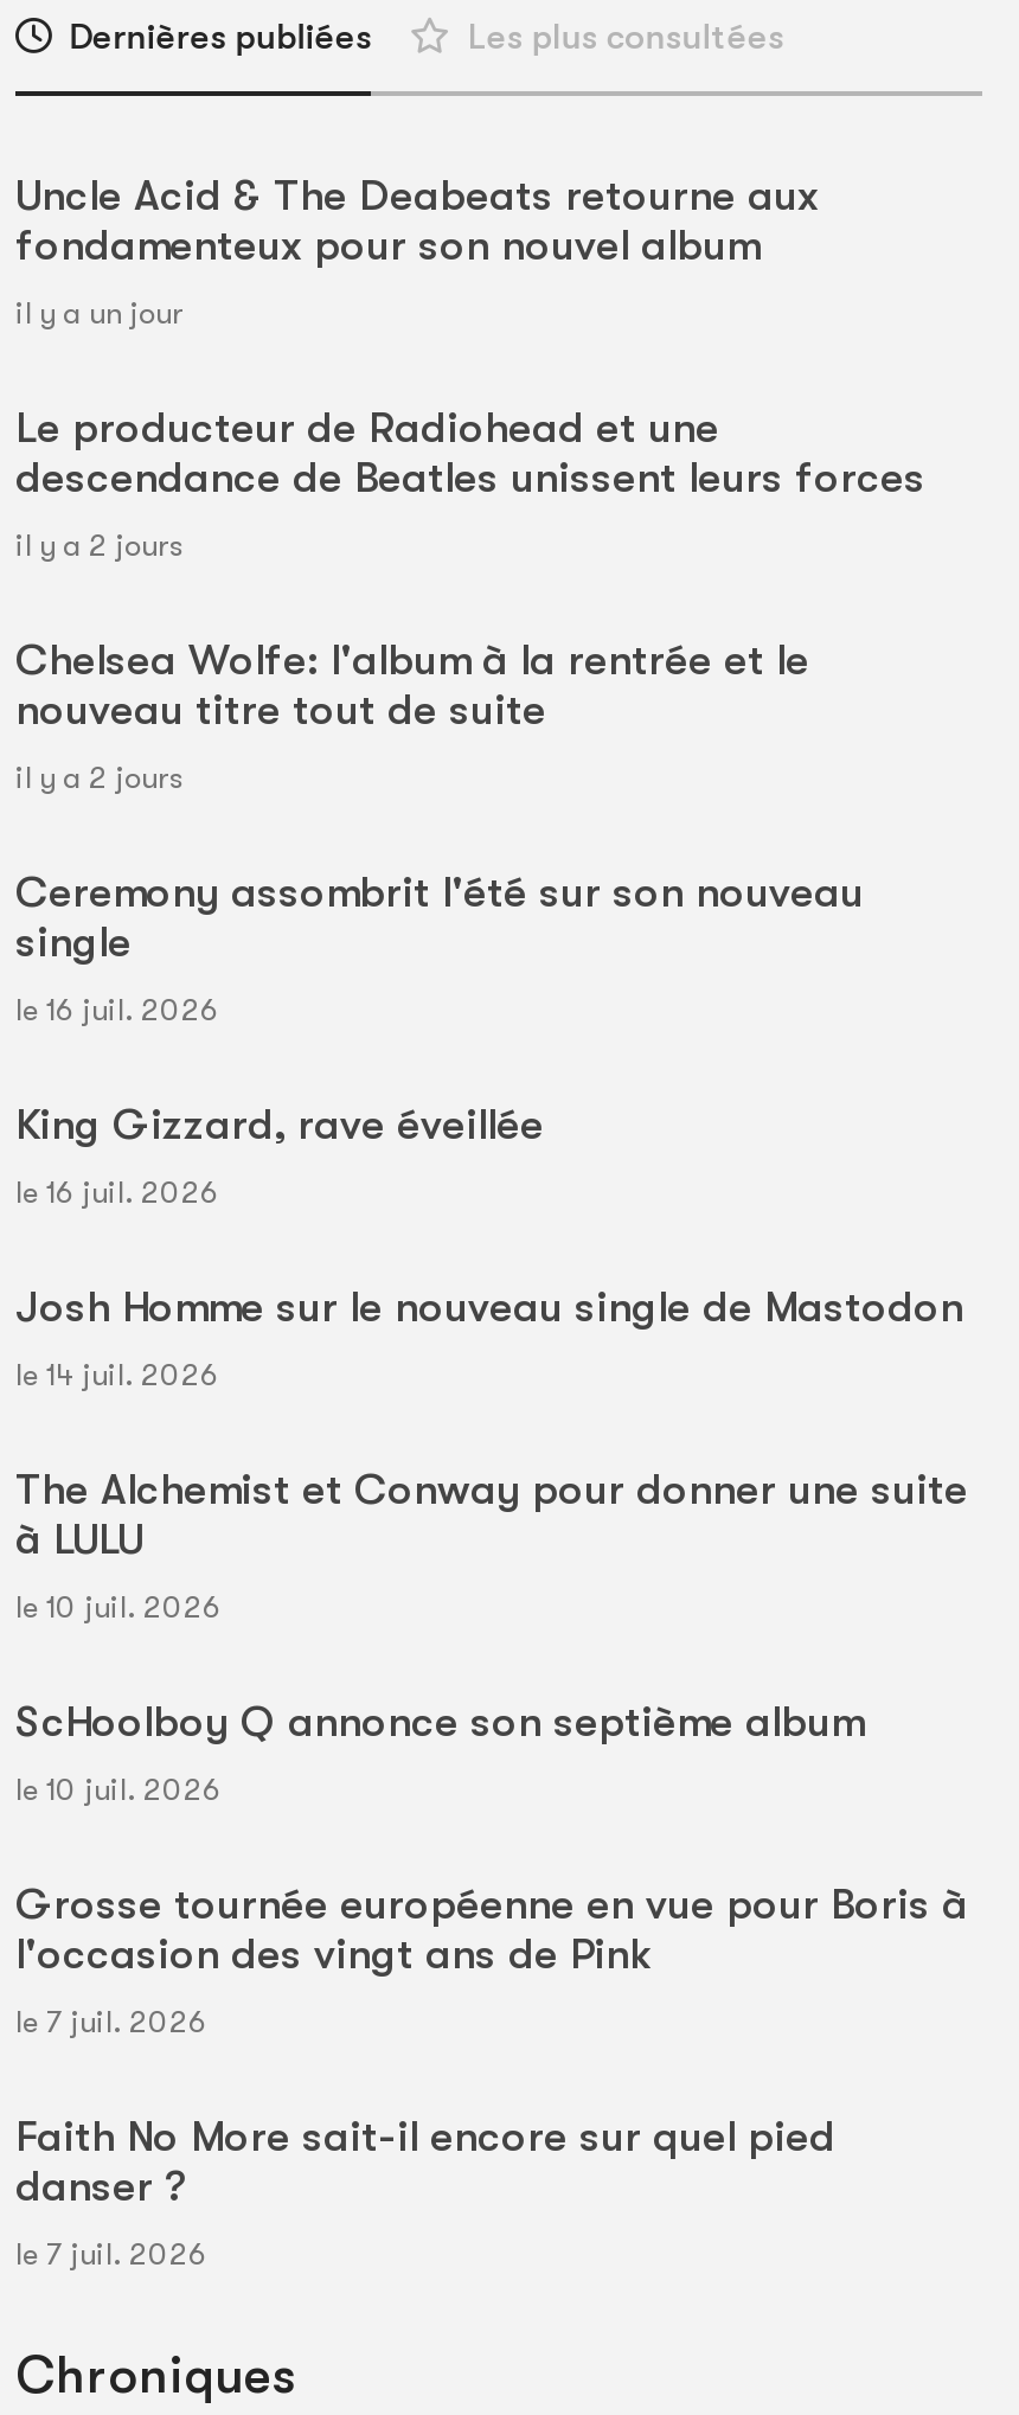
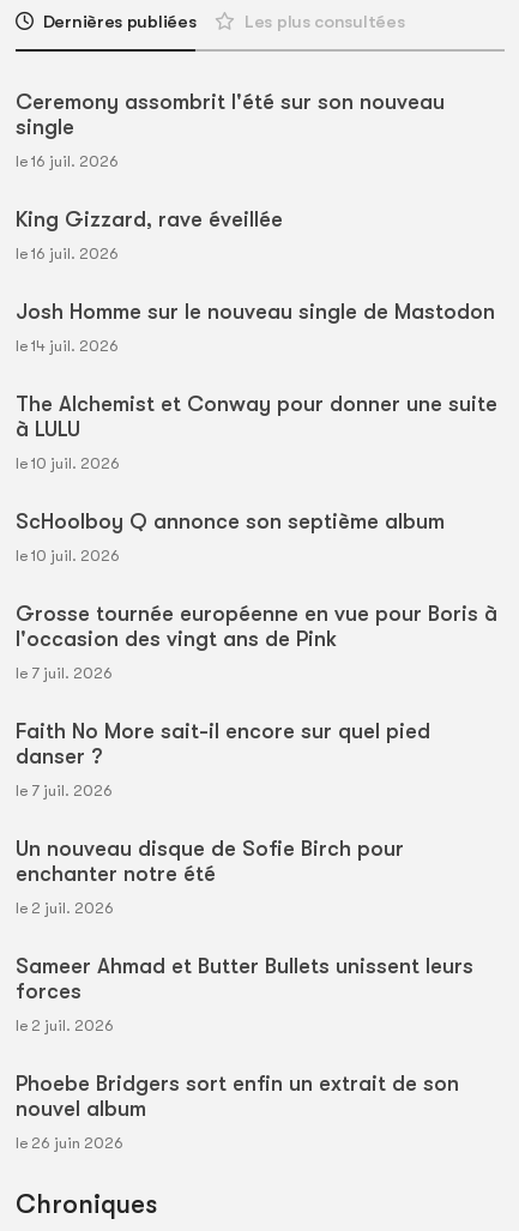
[15,172,925,795] Uncle Acid & The Deabeats retourne aux | fondamenteux pour son nouvel album | il y a un jour | Le producteur de Radiohead et une | descendance de Beatles unissent leurs forces | il y a 2 jours | Chelsea Wolfe: l'album à la rentrée et le | nouveau titre tout de suite | il y a 2 jours -> none
moved [15,869,968,2272] -> [16,90,497,799]: Ceremony assombrit l'été sur son nouveau | single | le 16 juil. 2026 | ... | danser ? | le 7 juil. 2026
none -> [16,837,473,1152] Un nouveau disque de Sofie Birch pour | enchanter notre été | le 2 juil. 2026 | Sameer Ahmad et Butter Bullets unissent leurs | forces | le 2 juil. 2026 | Phoebe Bridgers sort enfin un extrait de son | nouvel album | le 26 juin 2026

